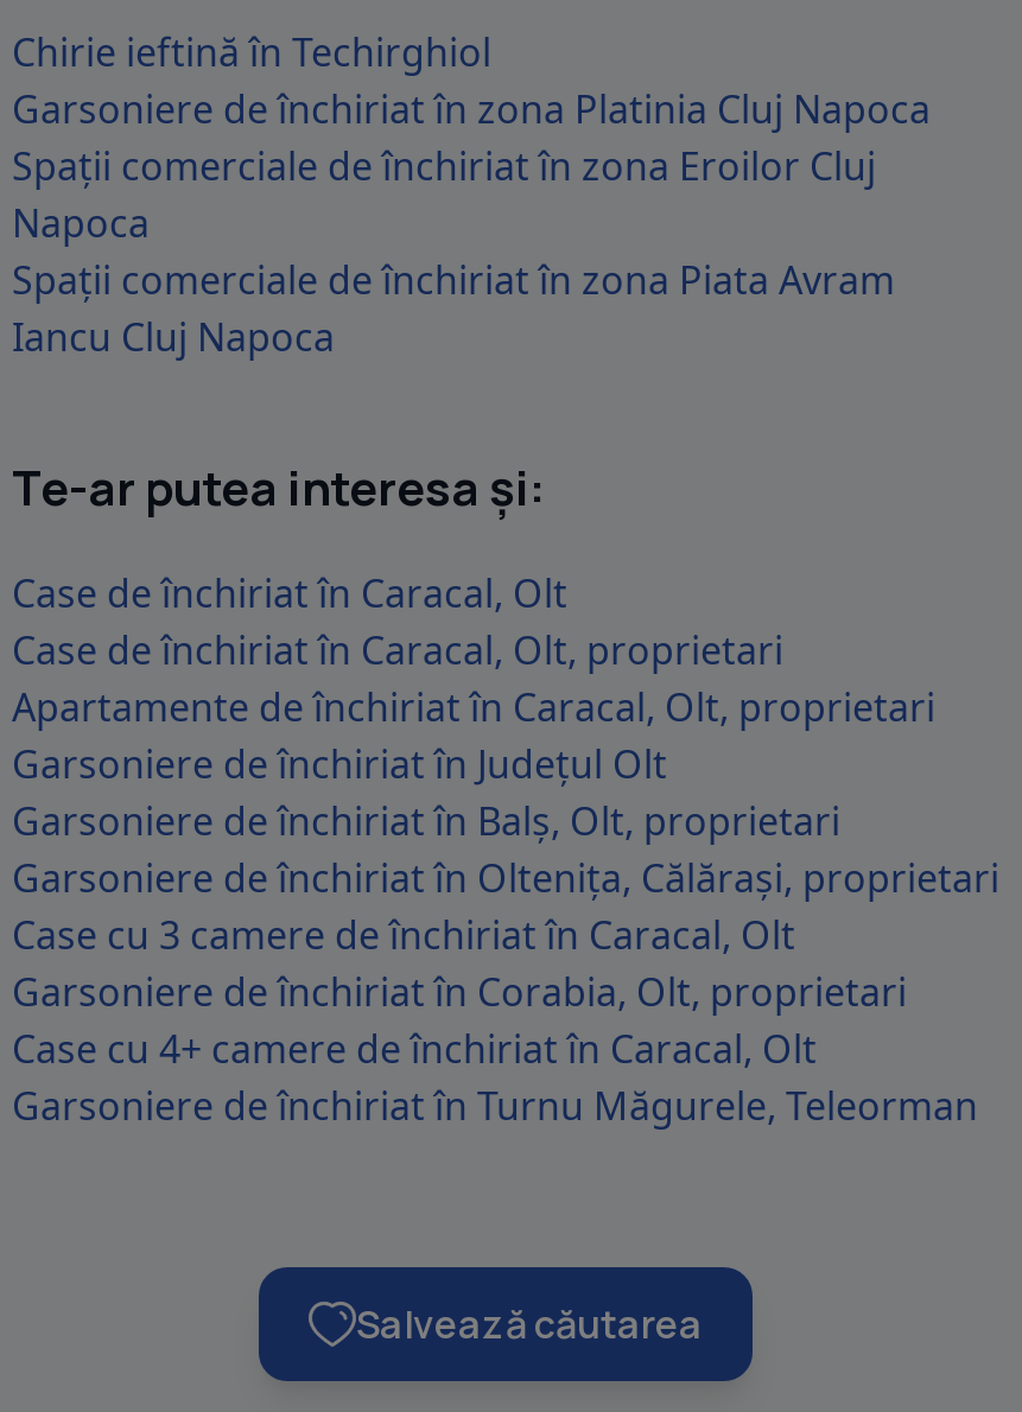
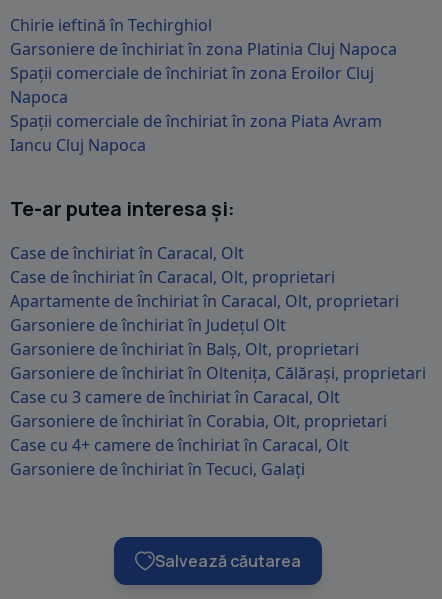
[12,1080,978,1132] Garsoniere de închiriat în Turnu Măgurele, Teleorman -> [10,458,305,480] Garsoniere de închiriat în Tecuci, Galați

